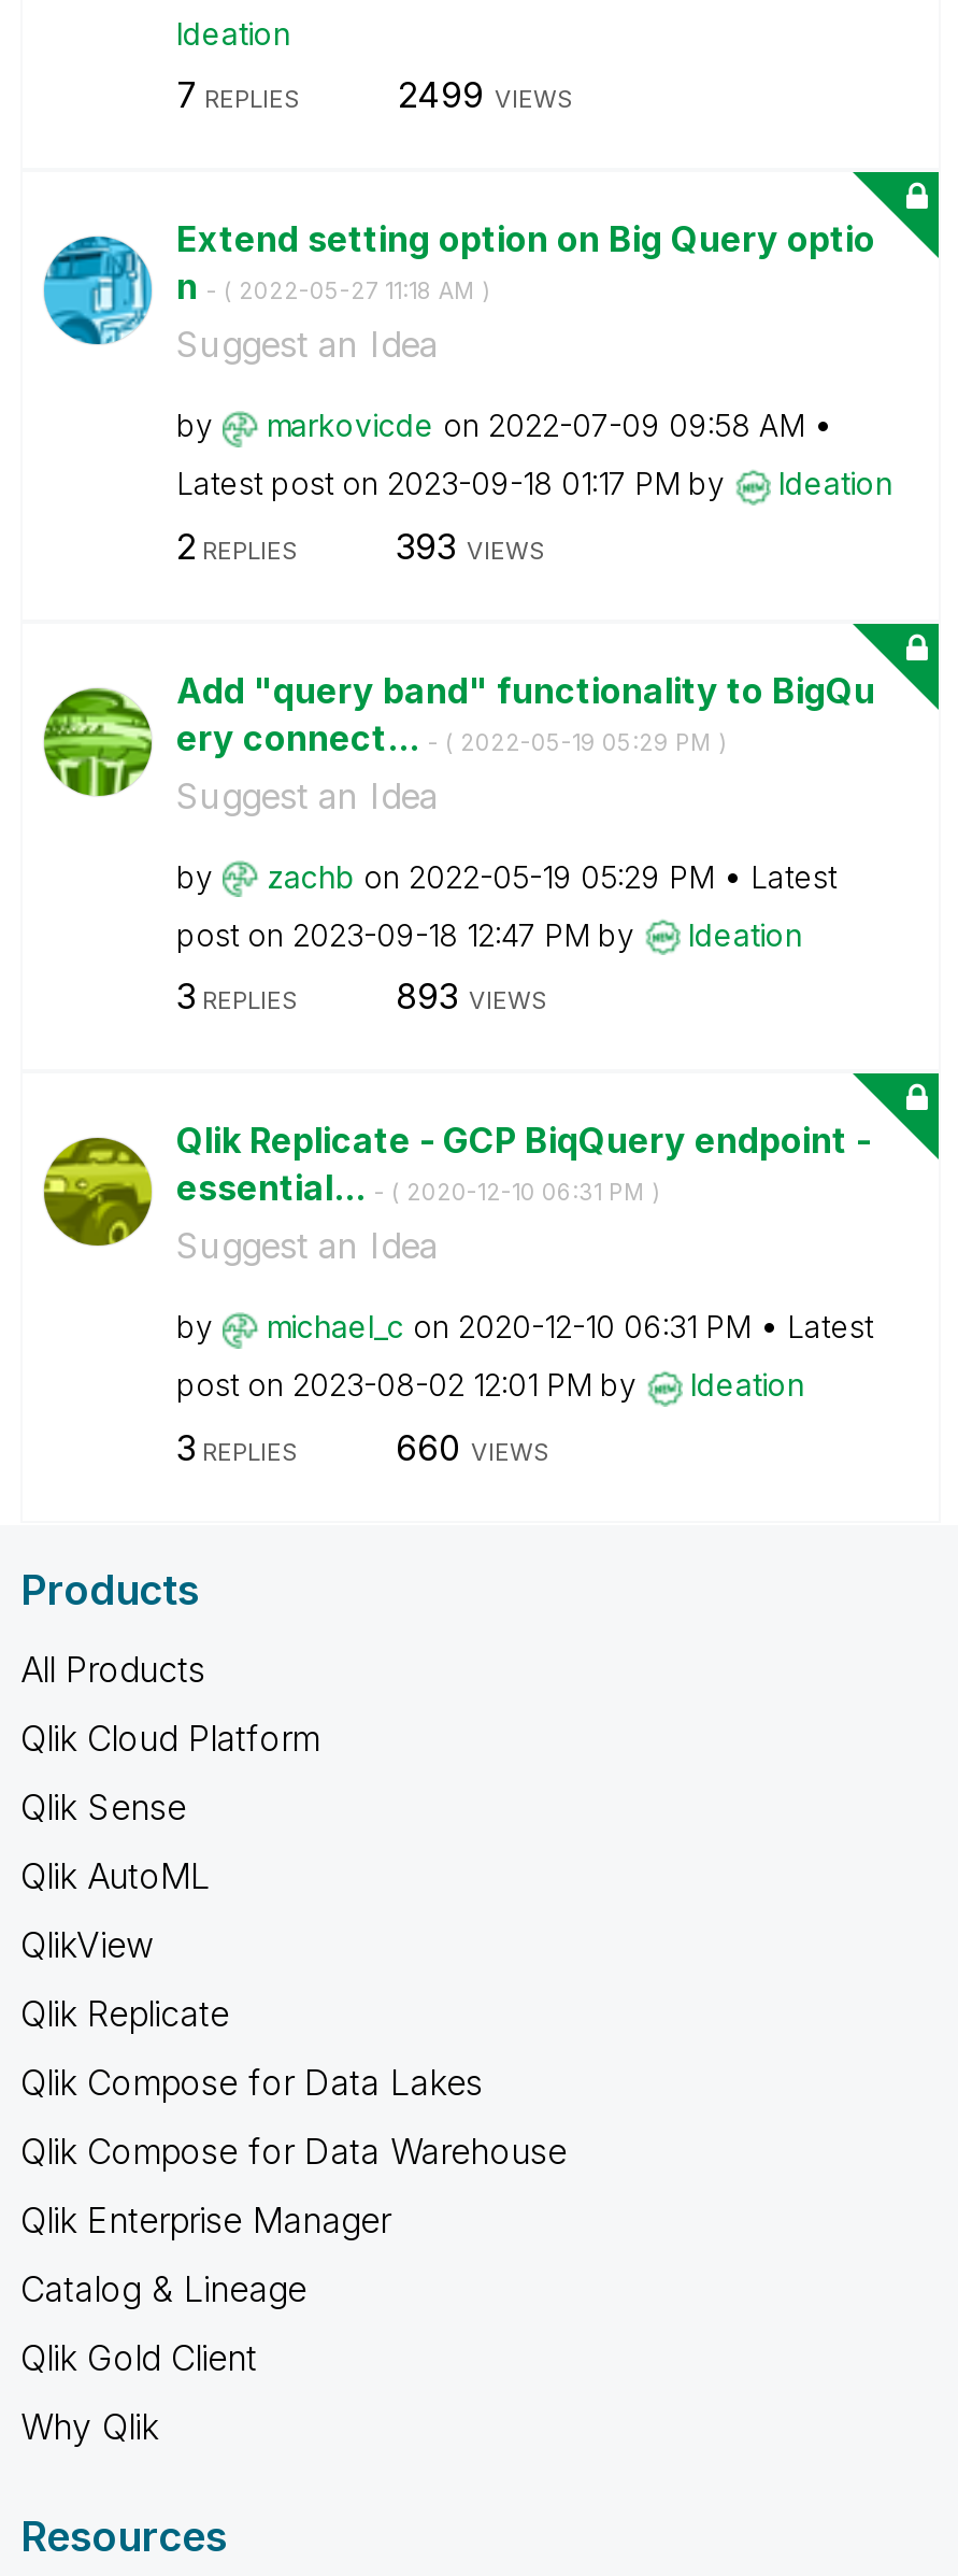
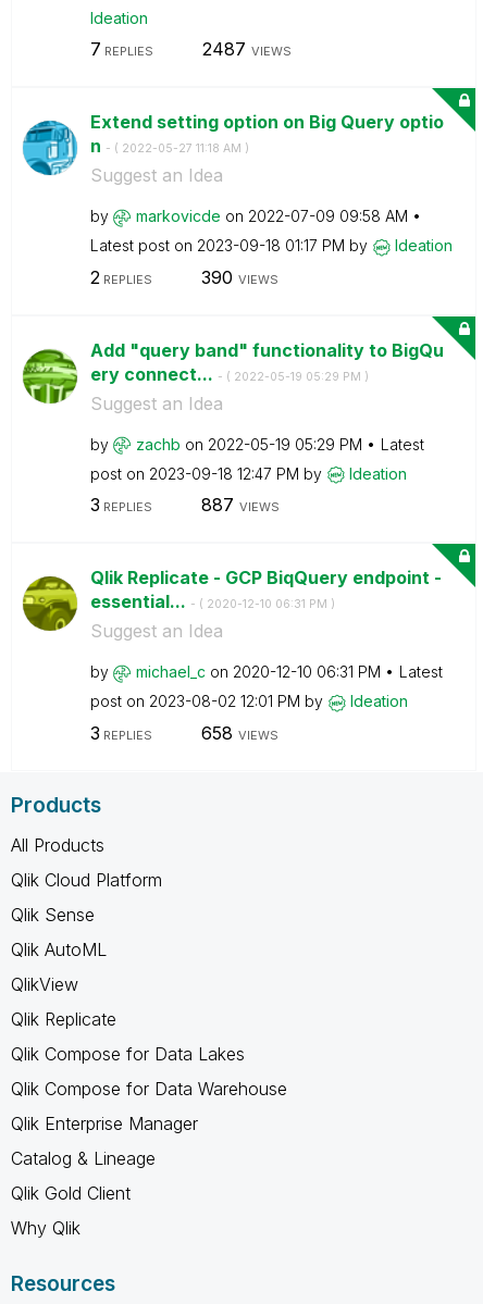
[398,73,574,116] 2499 VIEWS -> [202,38,291,60] 2487 VIEWS
[396,524,546,567] 393 VIEWS -> [201,266,278,288] 390 VIEWS
[396,974,548,1017] 893 VIEWS -> [201,494,279,516] 887 VIEWS
[396,1425,551,1468] 660 VIEWS -> [201,722,278,743] 658 VIEWS

